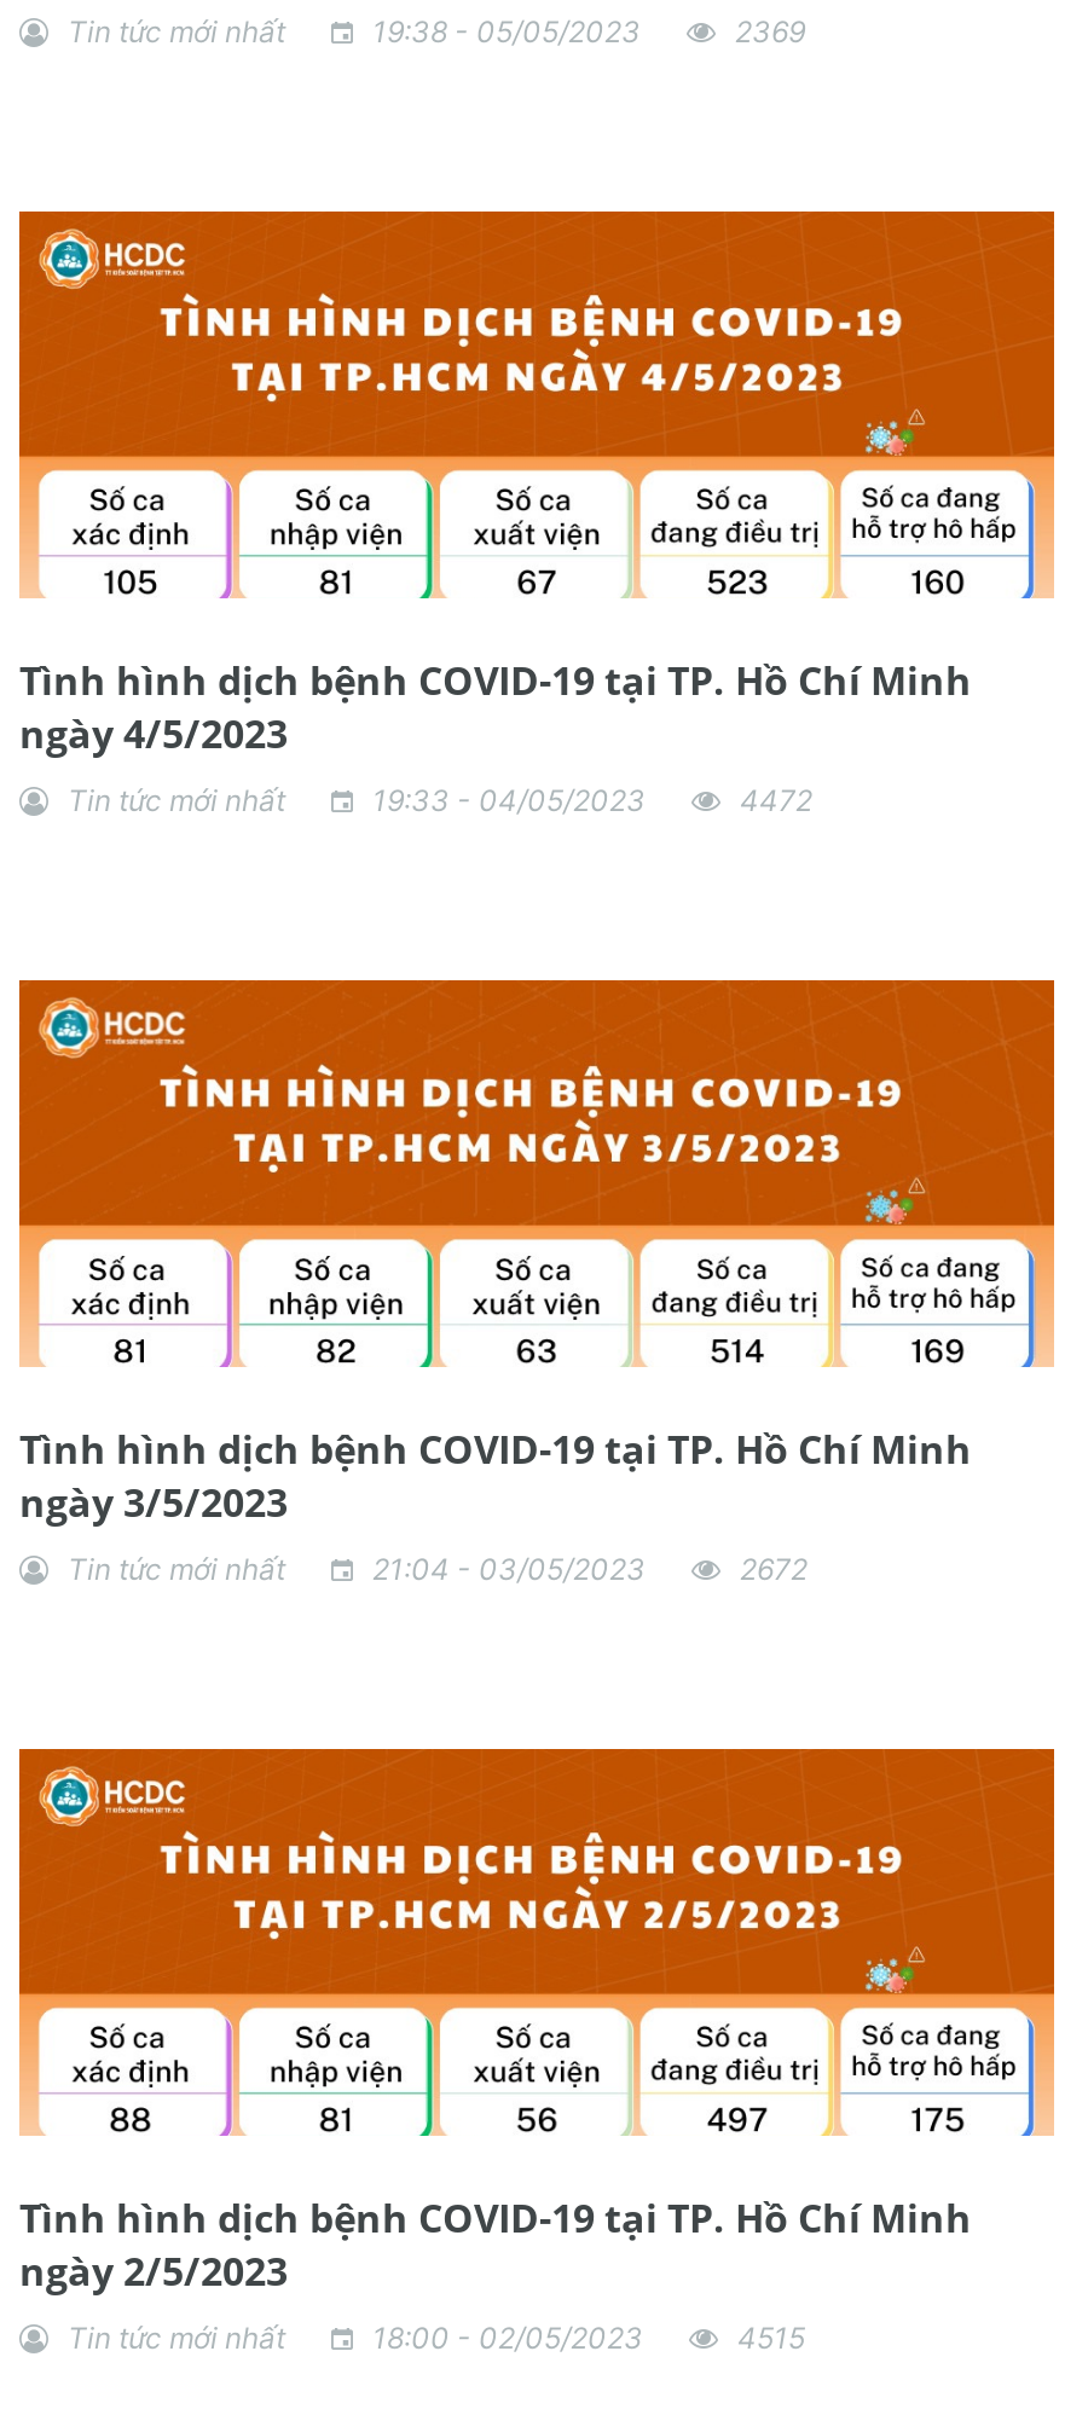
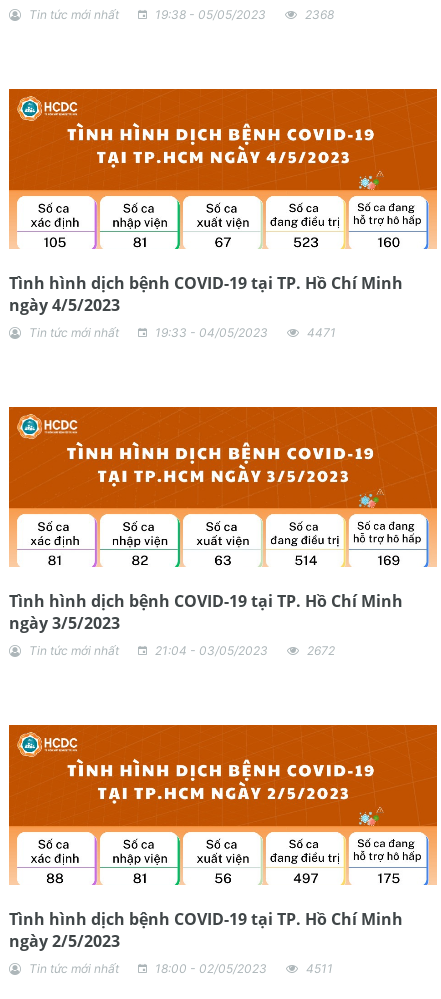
[735,13,805,49] 2369 -> [305,7,334,22] 2368
[740,781,812,818] 4472 -> [307,325,336,340] 4471
[737,2319,805,2355] 4515 -> [306,961,333,976] 4511

